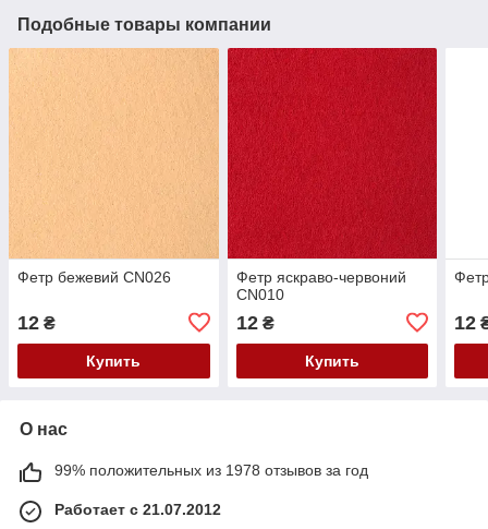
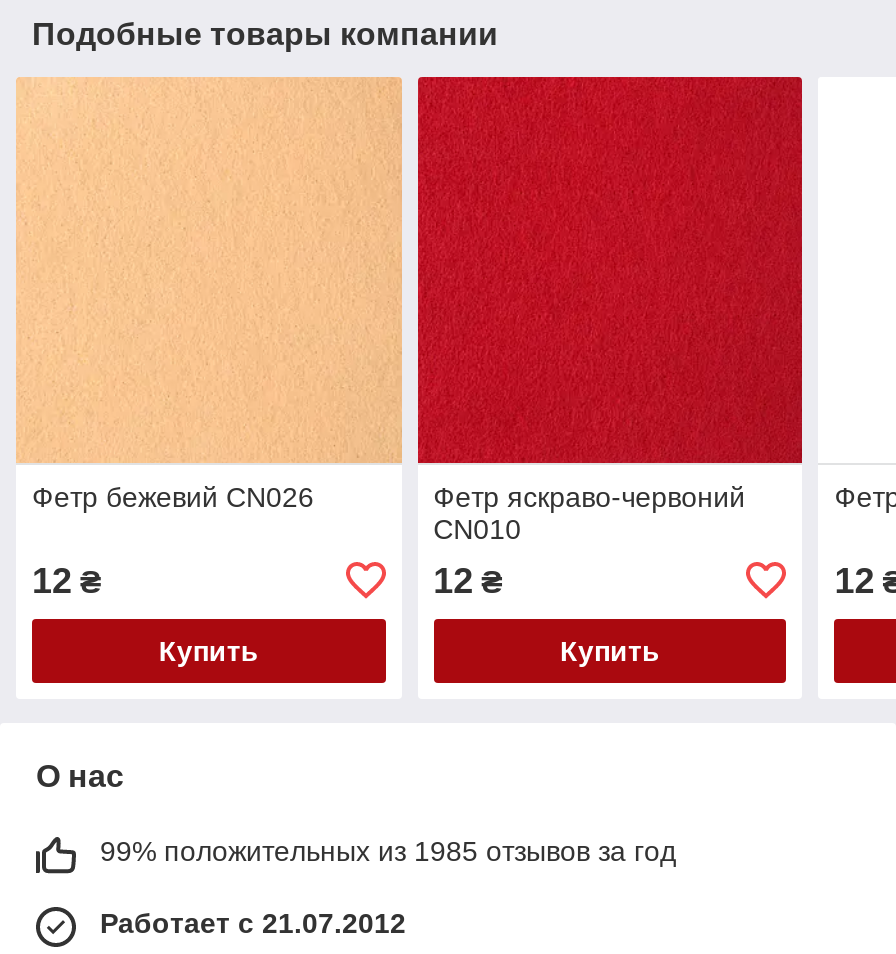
[54,461,368,479] 99% положительных из 1978 отзывов за год -> [100,835,676,867] 99% положительных из 1985 отзывов за год

